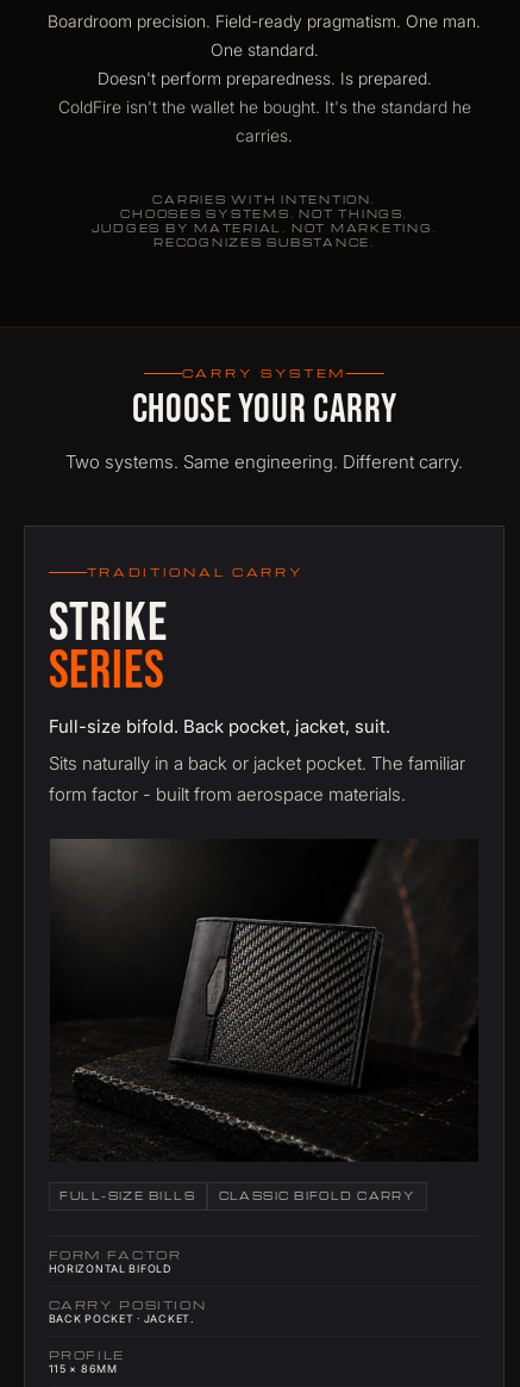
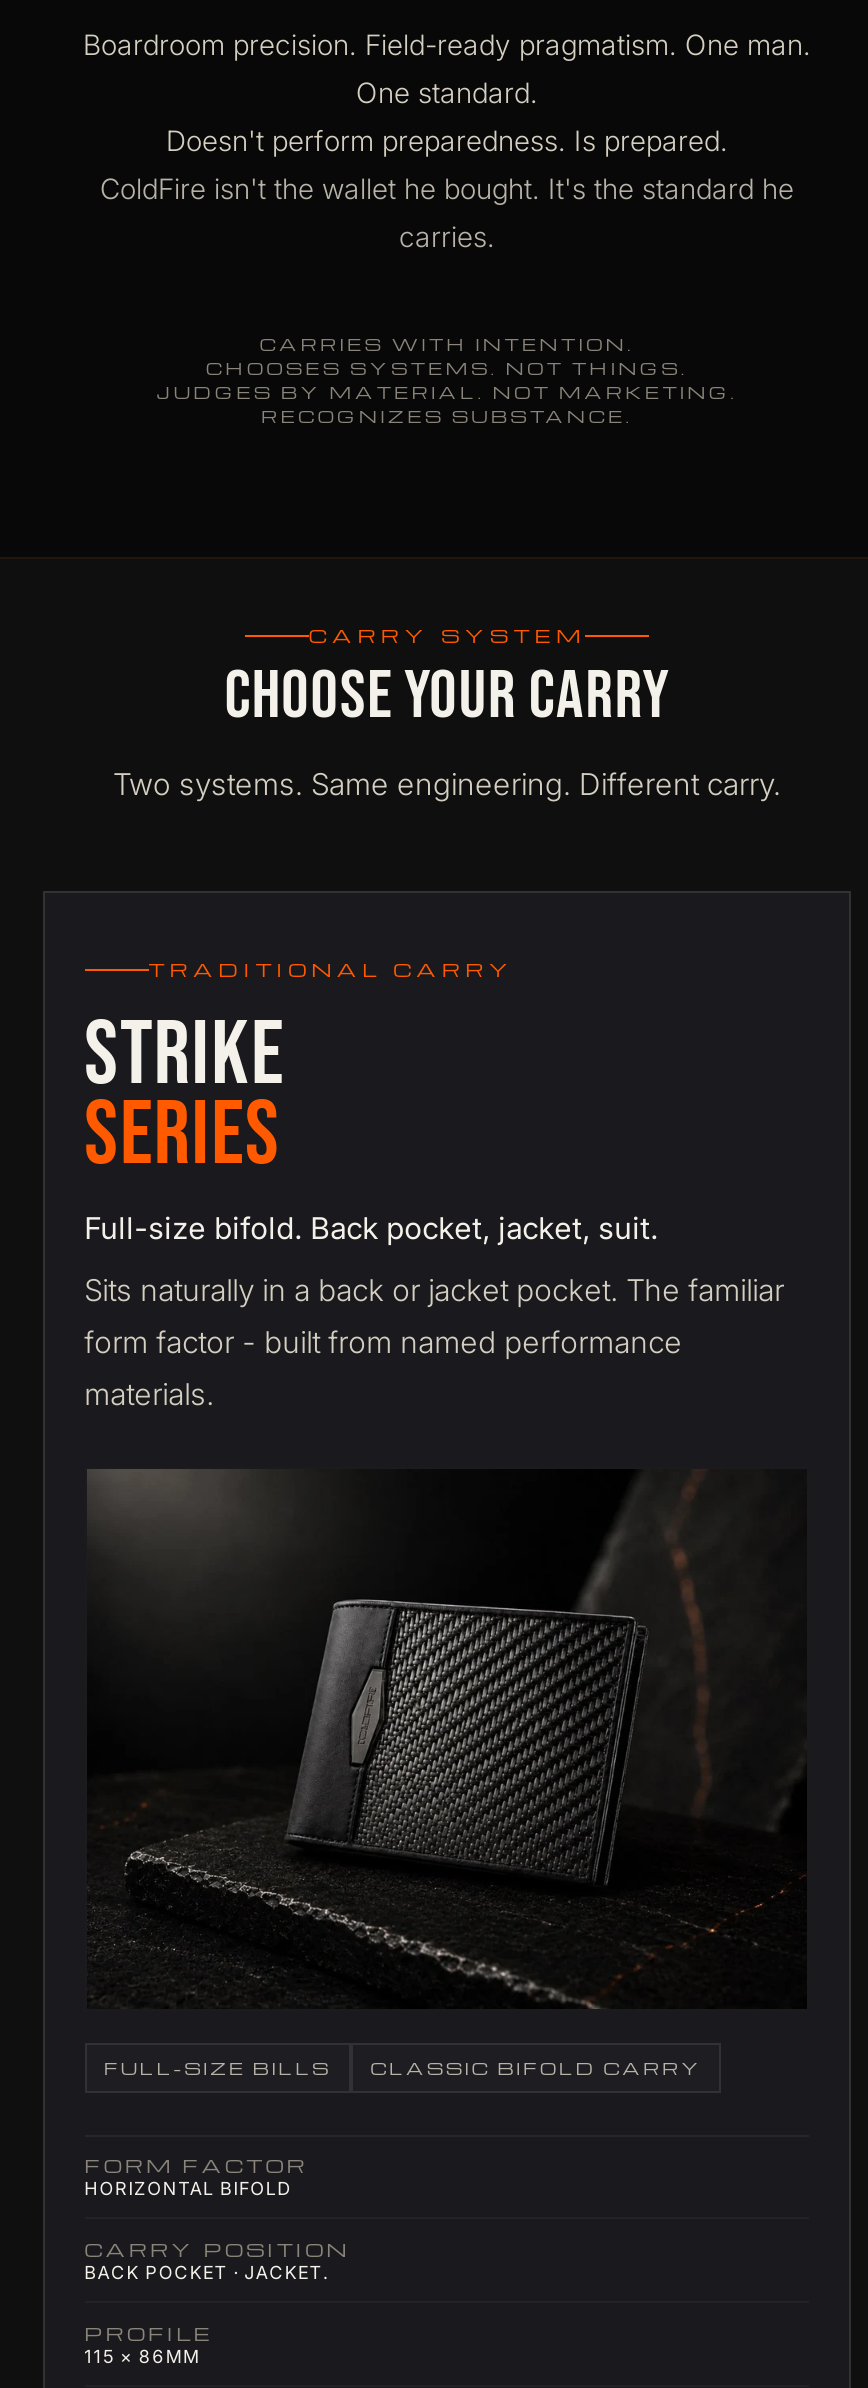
[48,783,405,806] form factor - built from aerospace materials. -> [84,1323,682,1413] form factor - built from named performance | materials.

